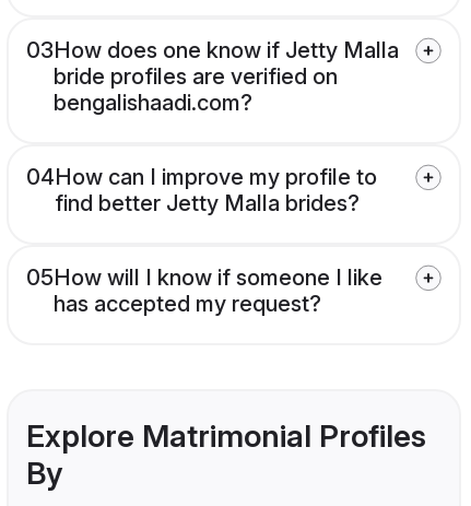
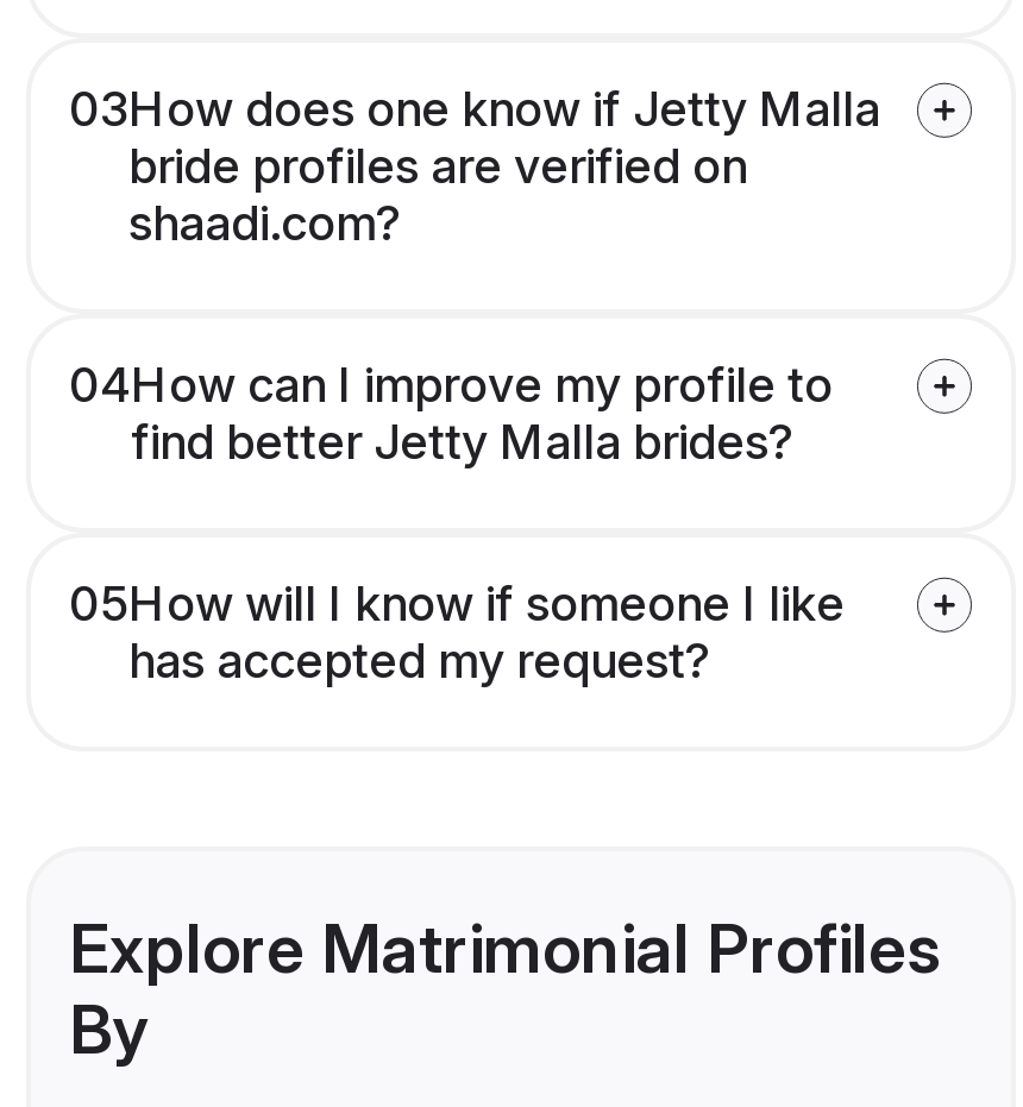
[54,90,252,116] bengalishaadi.com? -> [128,196,402,253] shaadi.com?

